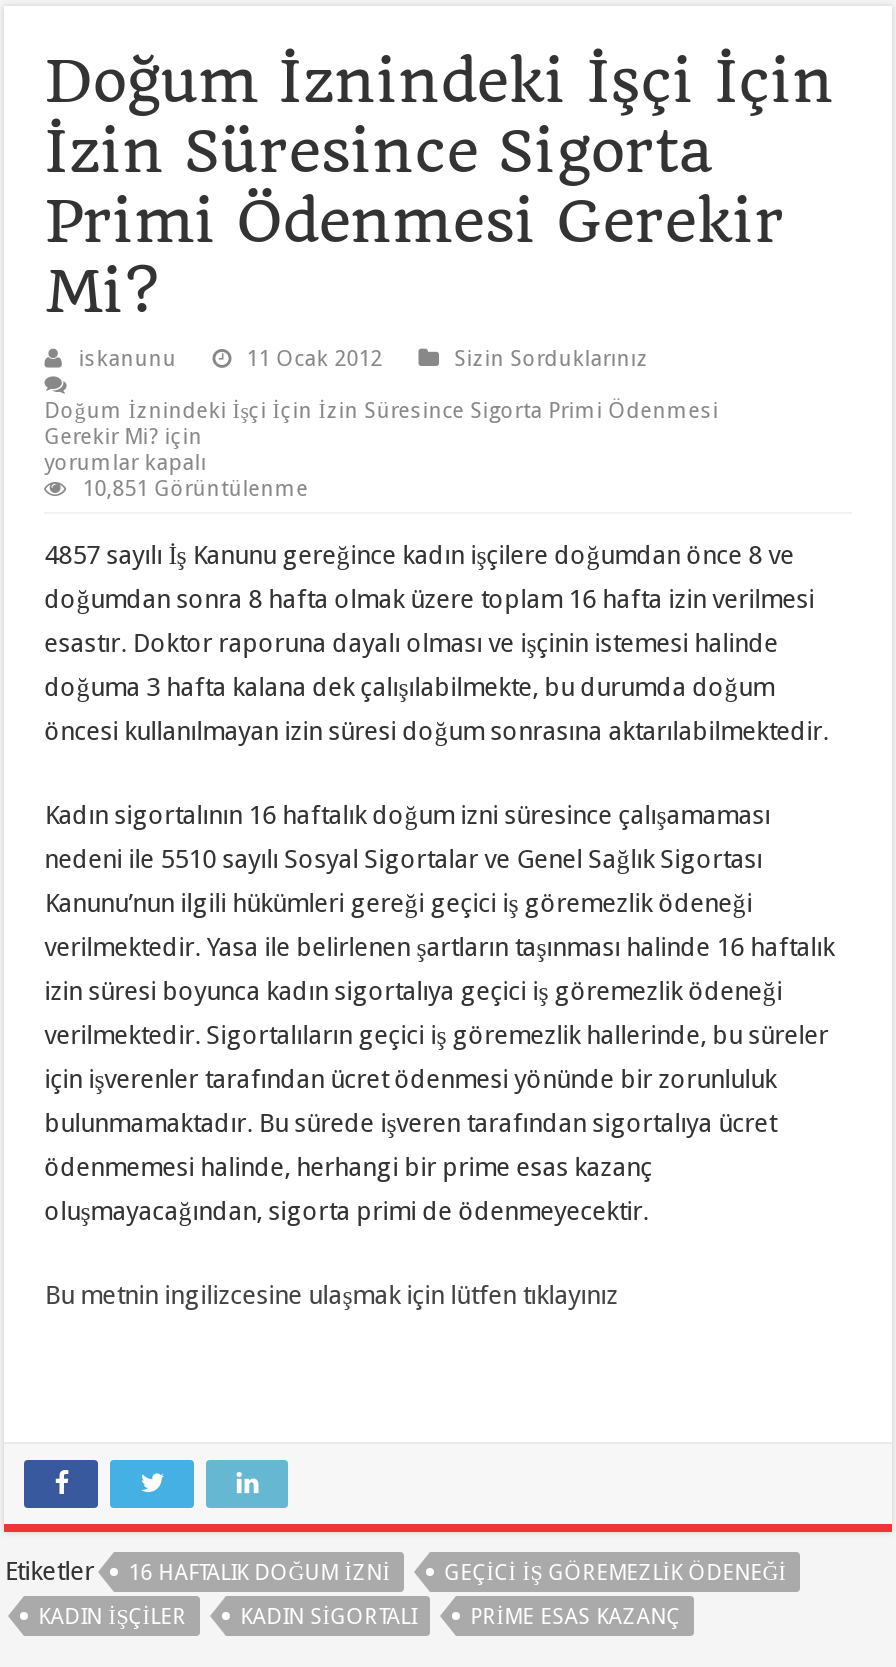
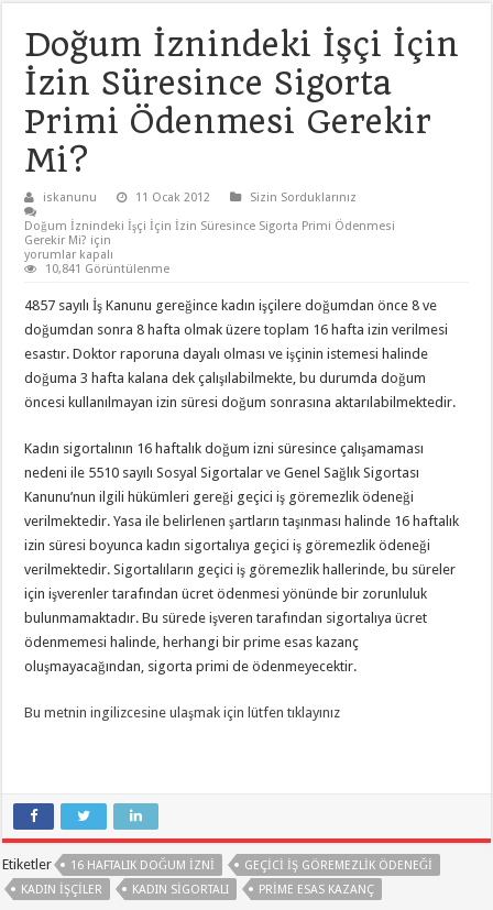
[82,476,308,502] 10,851 Görüntülenme -> [45,262,170,276] 10,841 Görüntülenme

